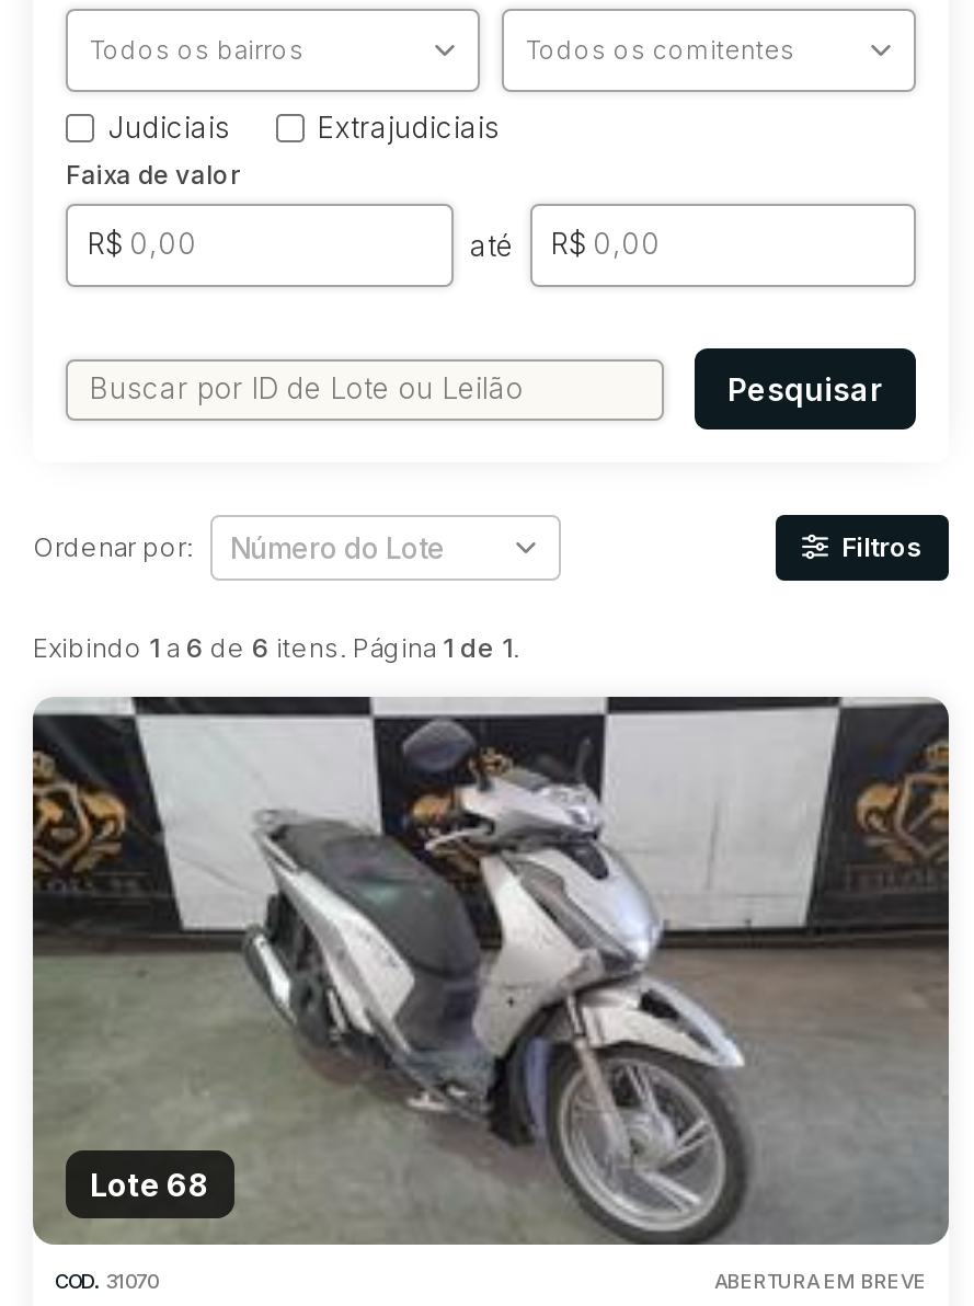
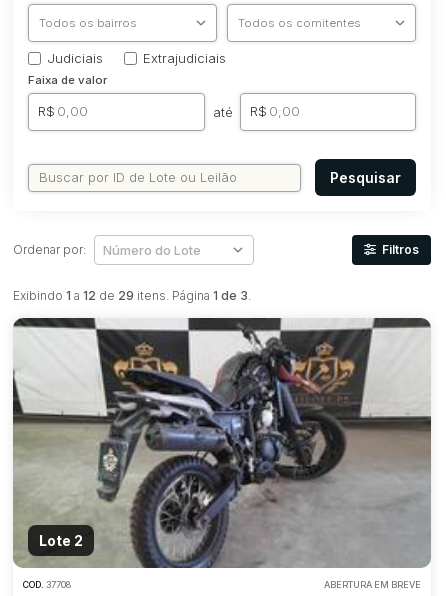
[33,631,519,664] Exibindo 1 a 6 de 6 itens. Página 1 de 1. -> [13,288,251,303] Exibindo 1 a 12 de 29 itens. Página 1 de 3.
[31,695,951,1245] [image] | Lote 68 -> [13,317,431,568] [image] | Lote 2
[55,1269,158,1293] COD. 31070 -> [23,579,71,590] COD. 37708

